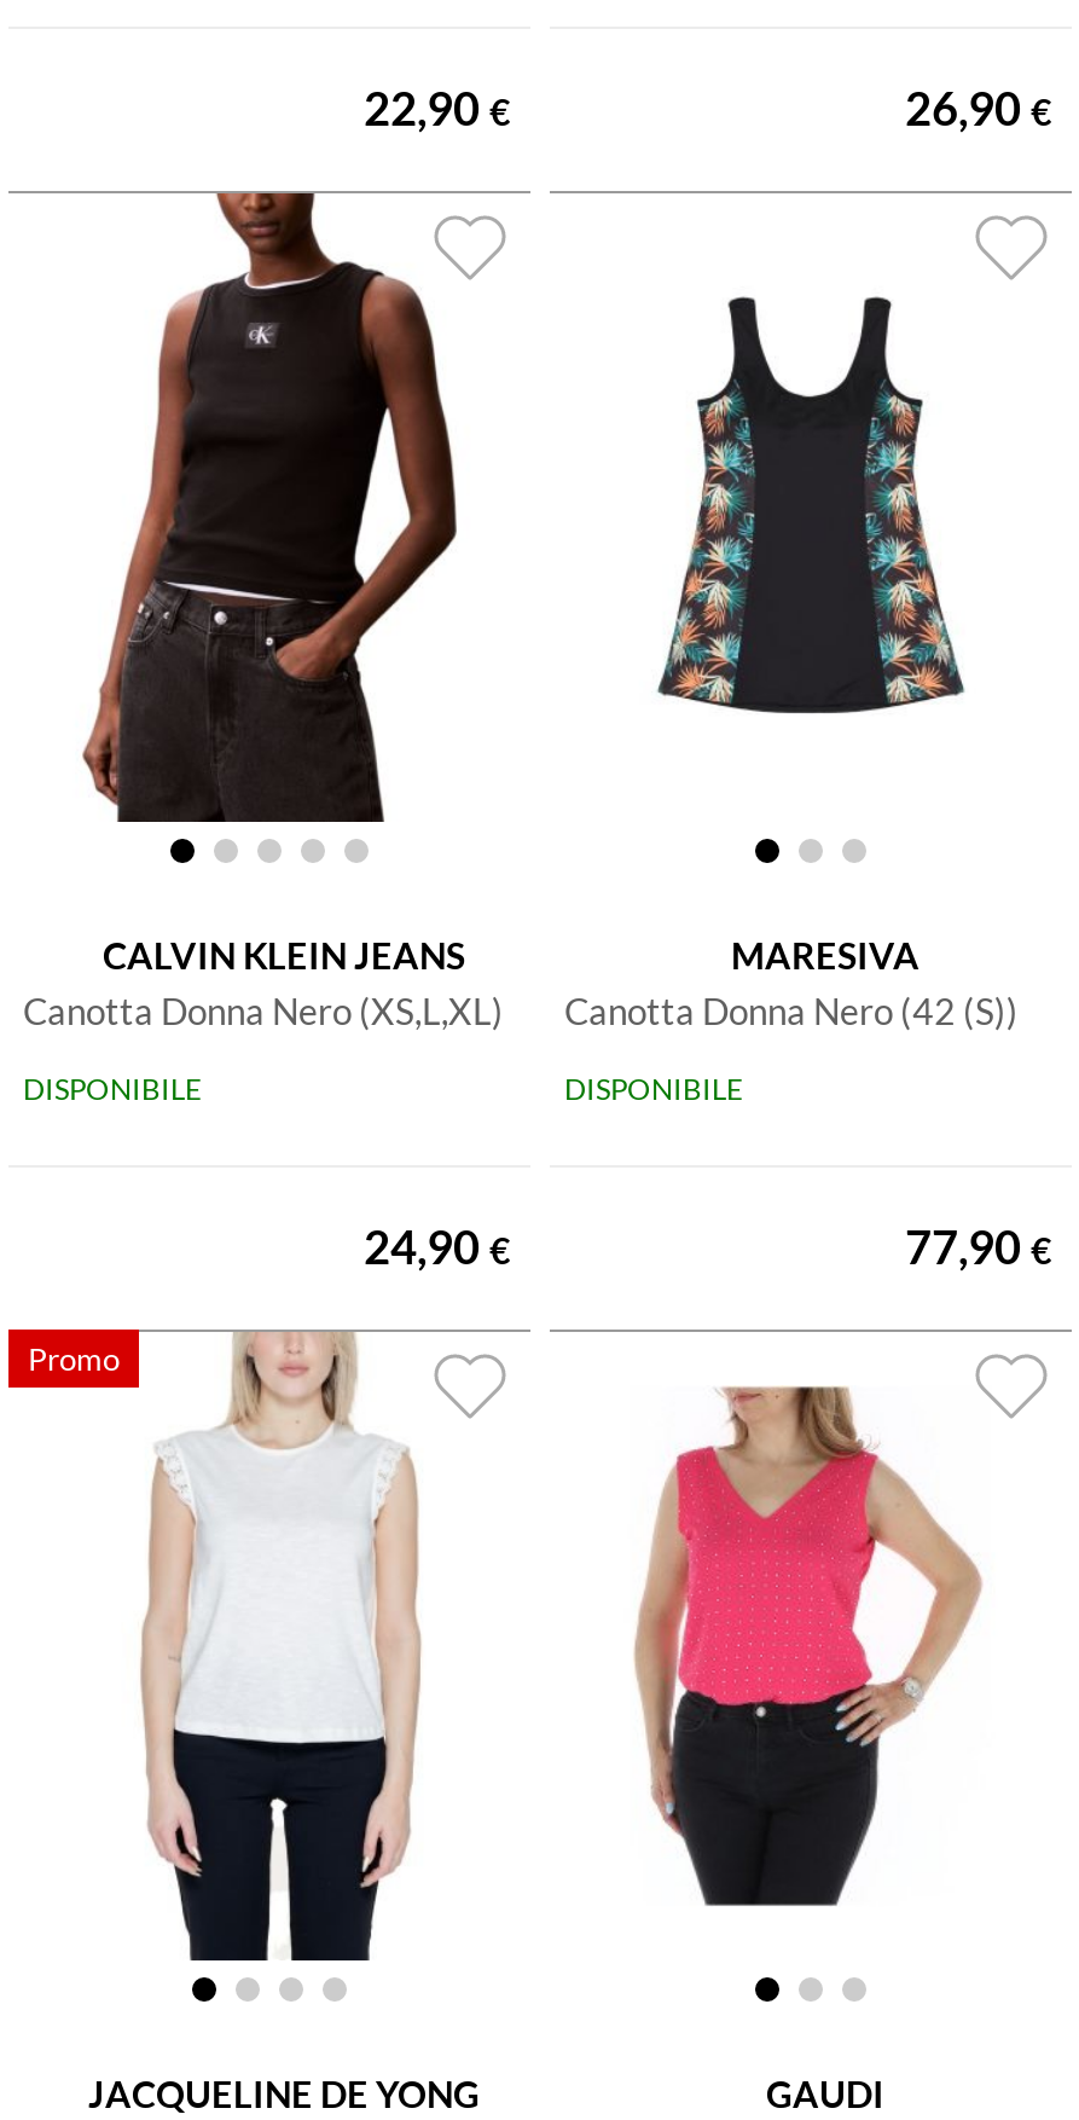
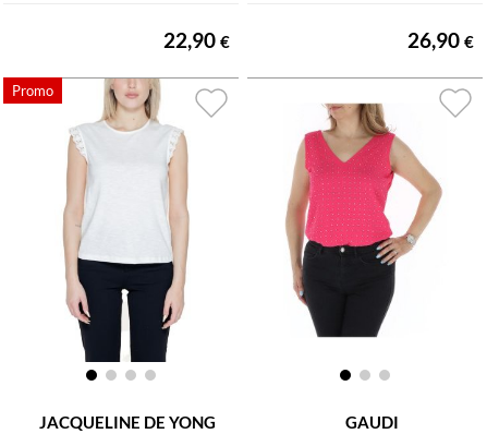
[13,191,511,1274] [image] | CALVIN KLEIN JEANS | Canotta Donna Nero (XS,L,XL) | DISPONIBILE | 24,90 € -> none
[656,295,965,716] [image] -> none
[564,933,1052,1274] MARESIVA | Canotta Donna Nero (42 (S)) | DISPONIBILE | 77,90 € -> none

